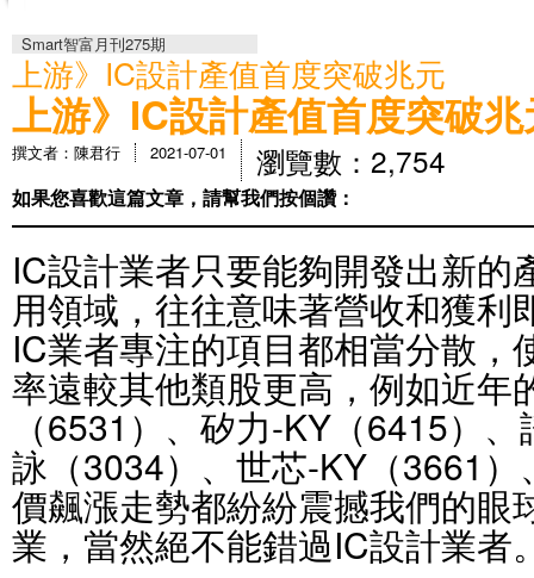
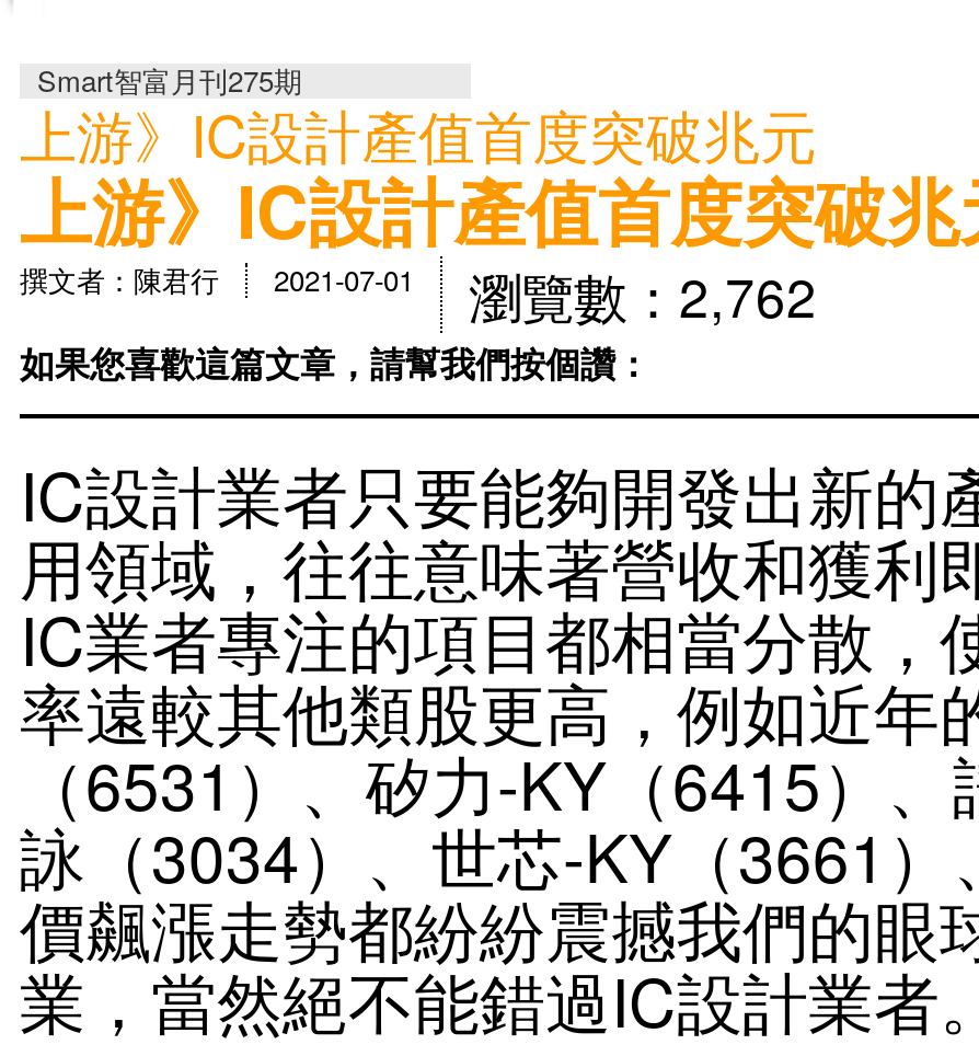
[12,139,446,181] 撰文者：陳君行 2021-07-01 瀏覽數：2,754 -> [20,256,817,333] 撰文者：陳君行 2021-07-01 瀏覽數：2,762

